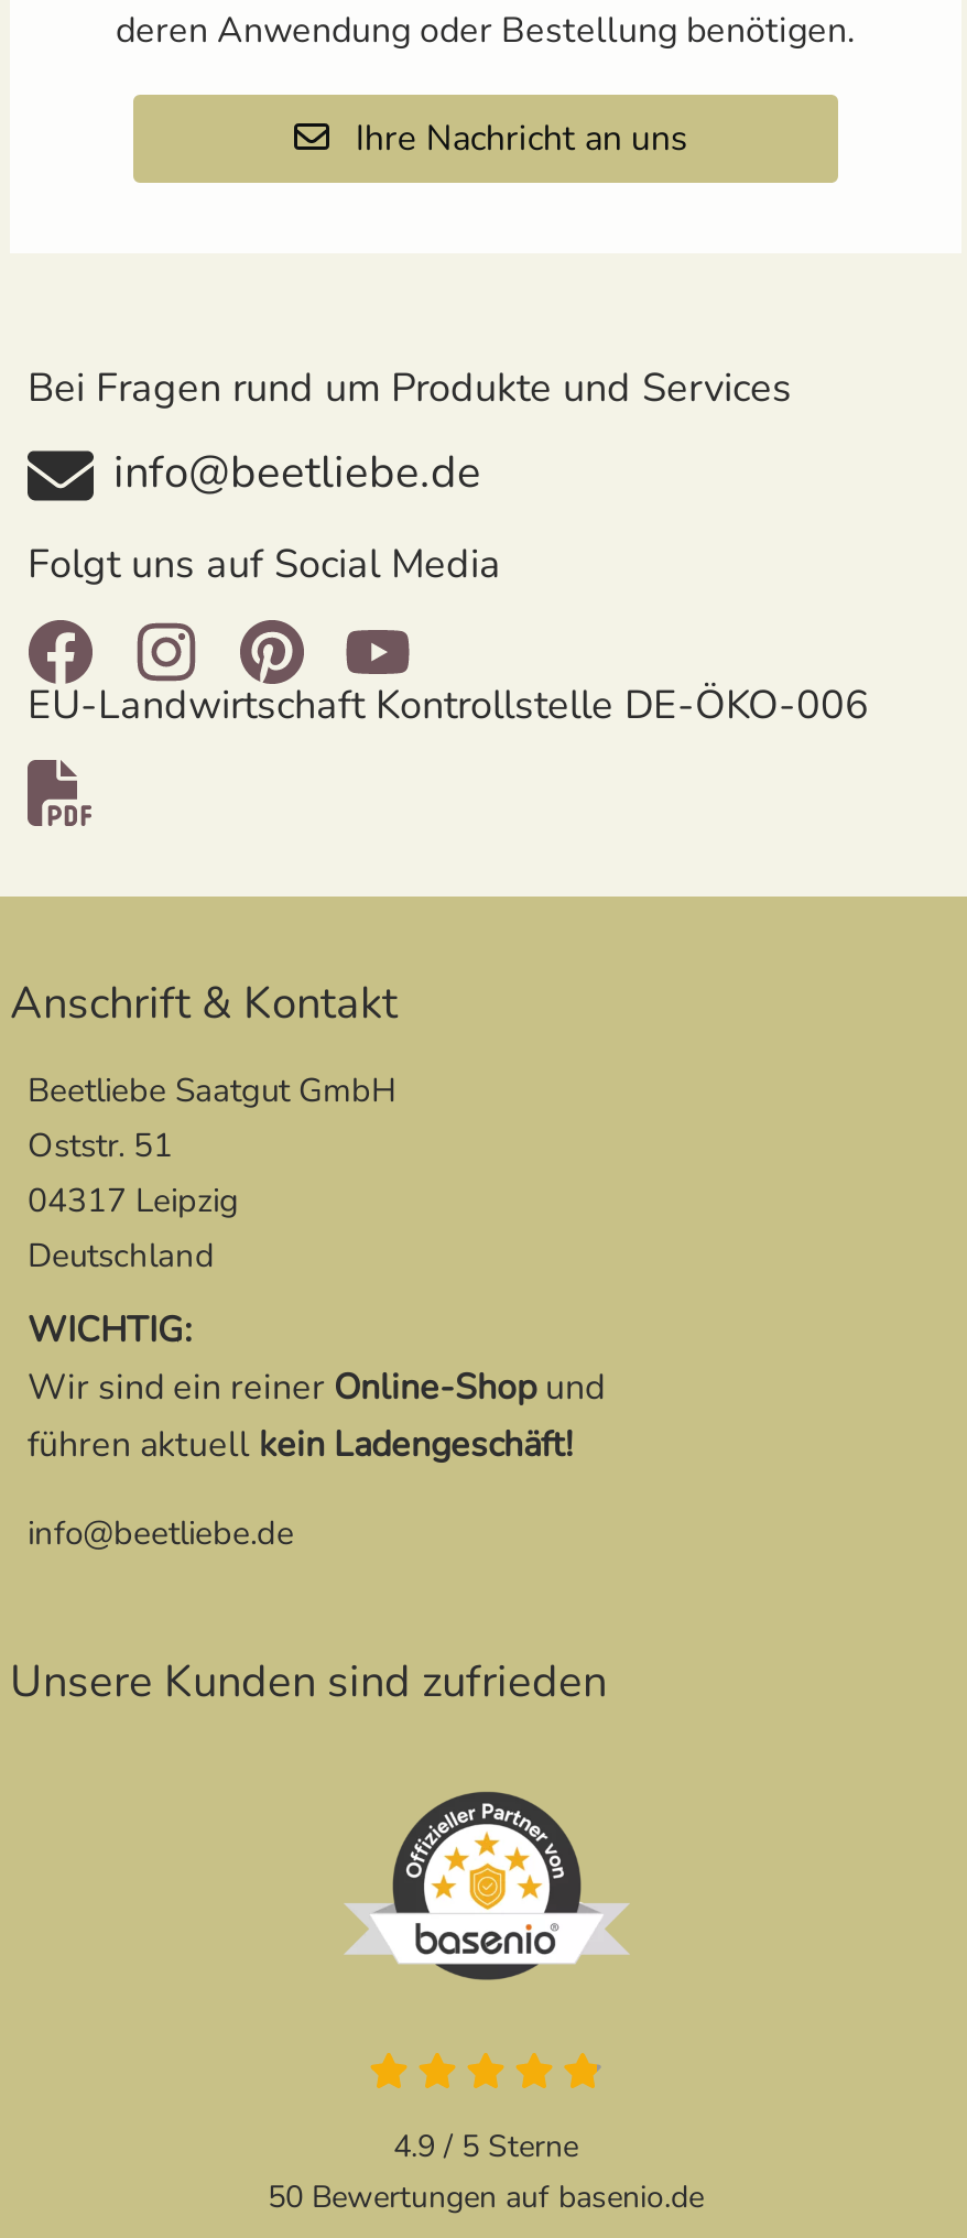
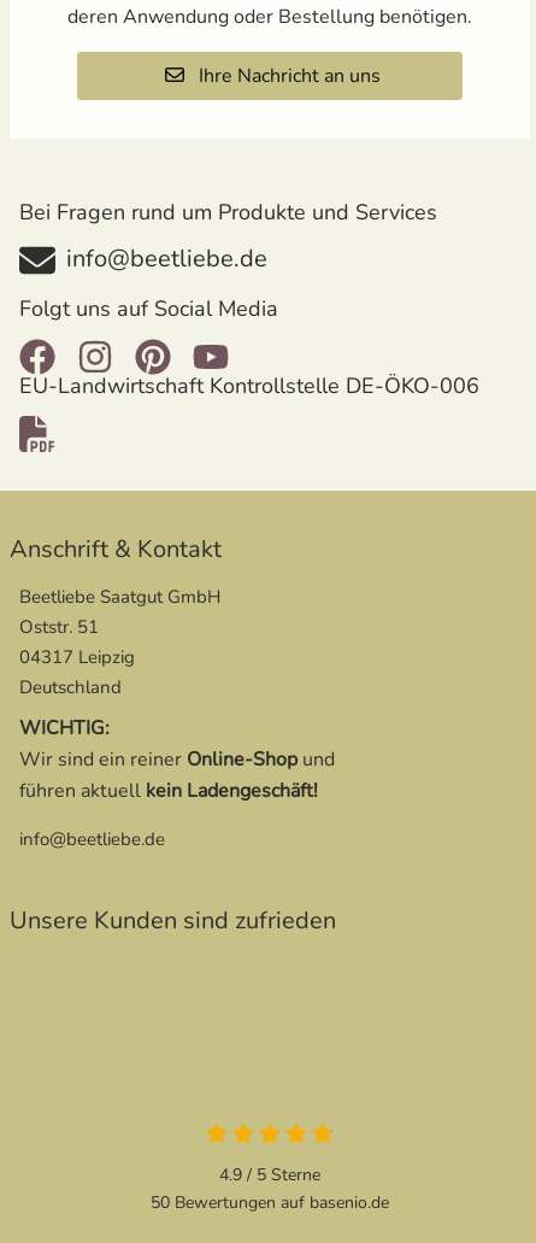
[345,1789,629,1982] [image] -> none

